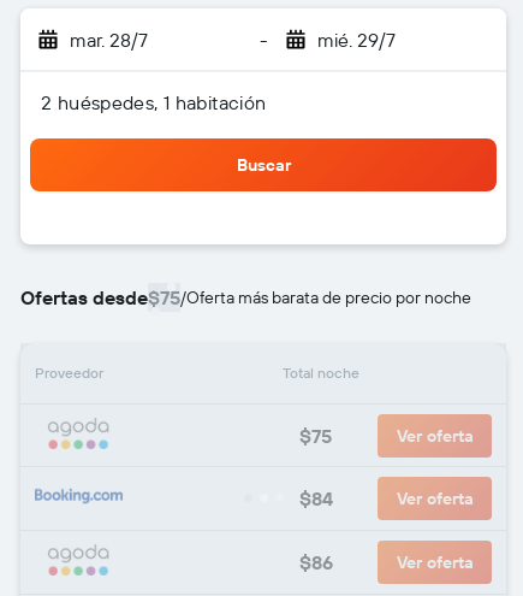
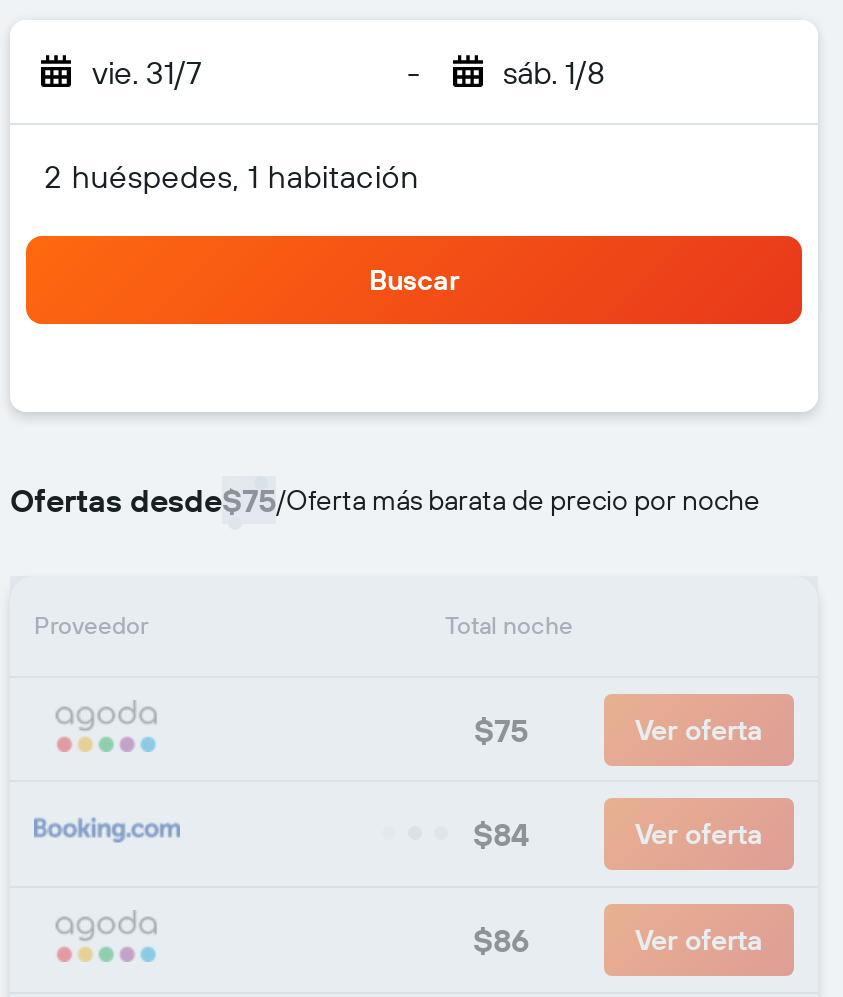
[70,28,148,52] mar. 28/7 -> [92,52,202,92] vie. 31/7
[317,28,395,52] mié. 29/7 -> [503,52,605,92] sáb. 1/8

